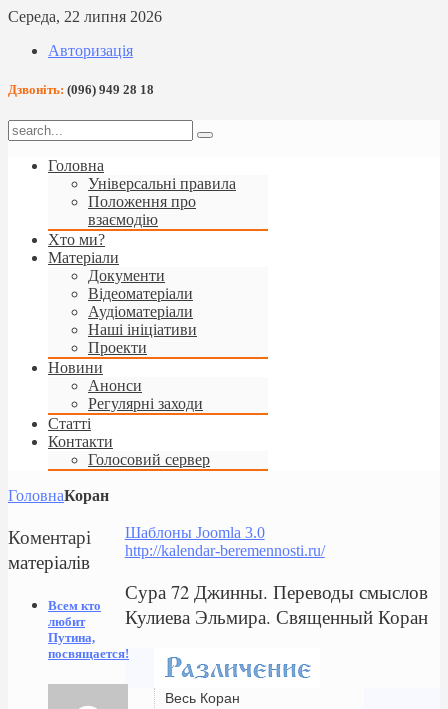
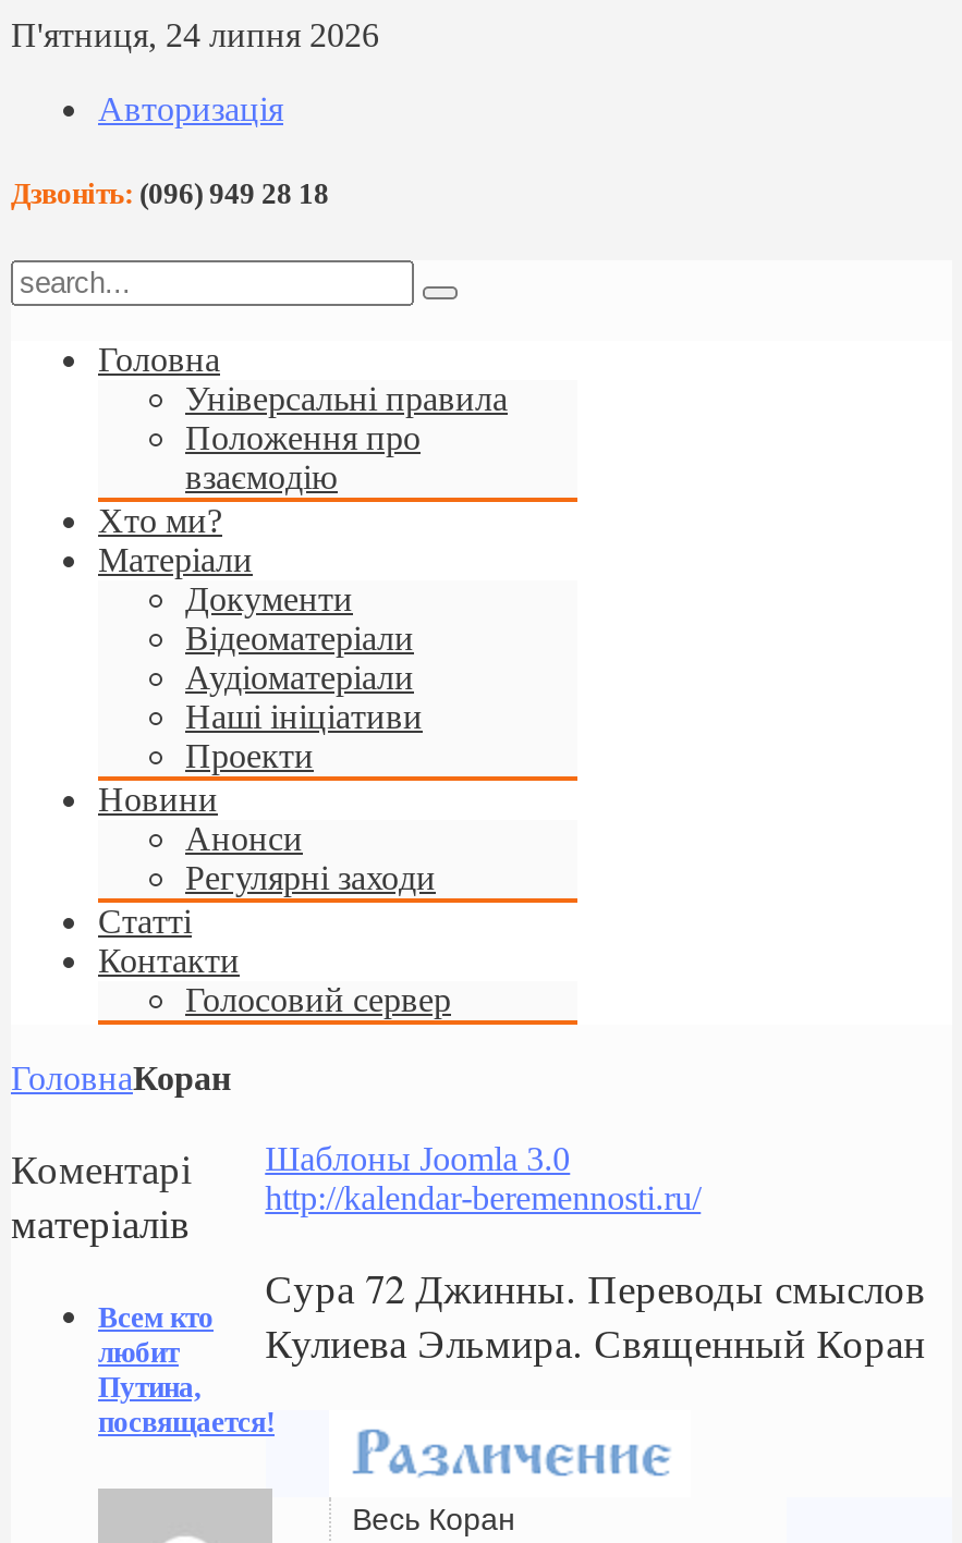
[8,8,162,25] Середа, 22 липня 2026 -> [11,16,379,53] П'ятниця, 24 липня 2026

